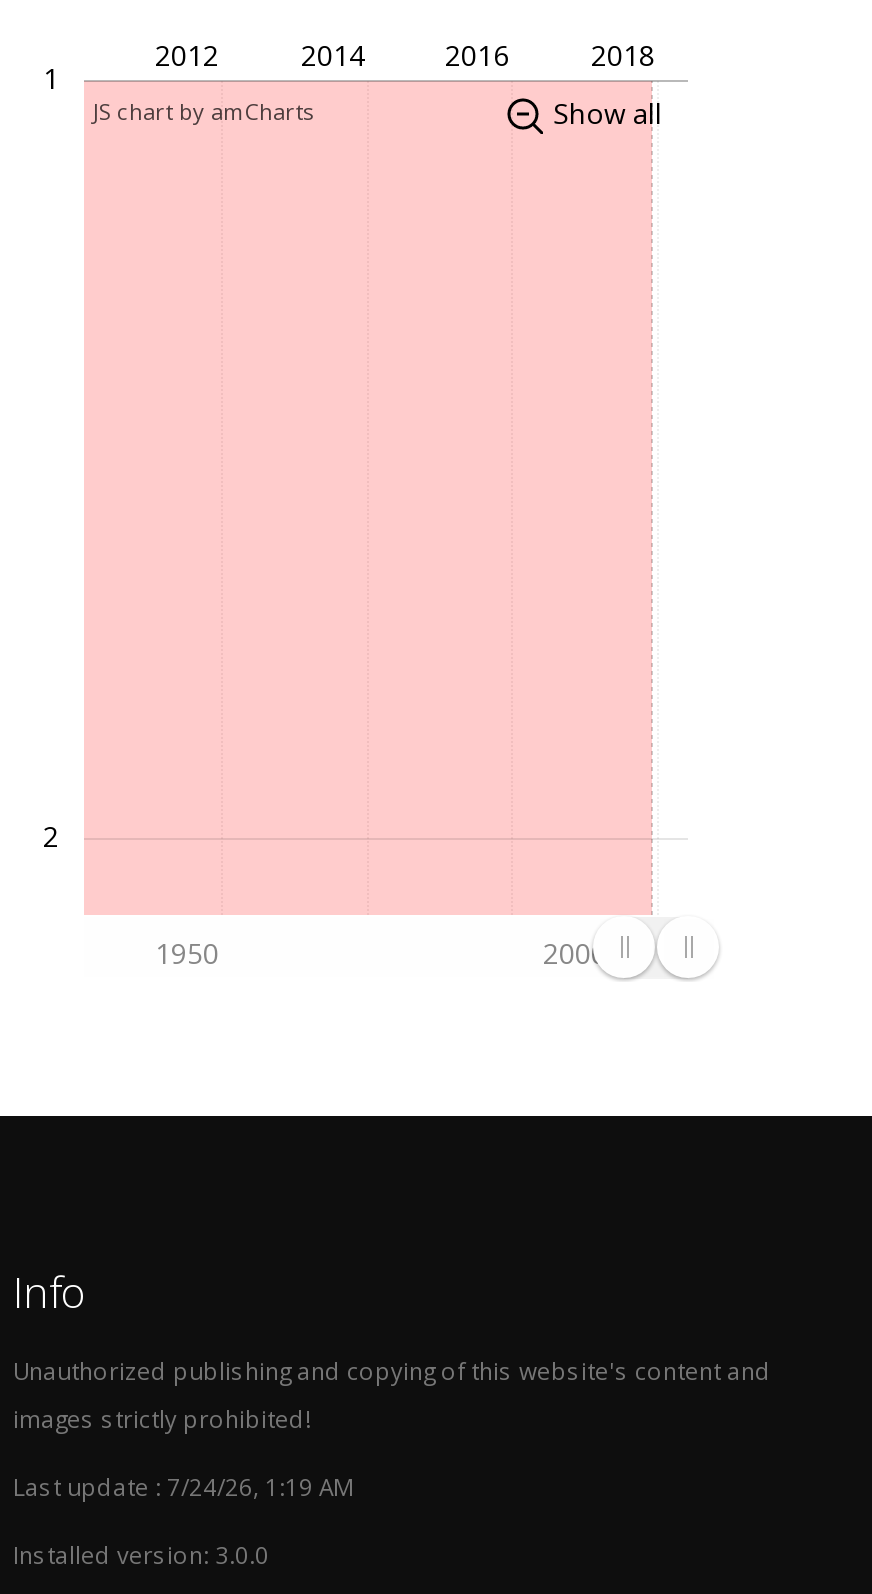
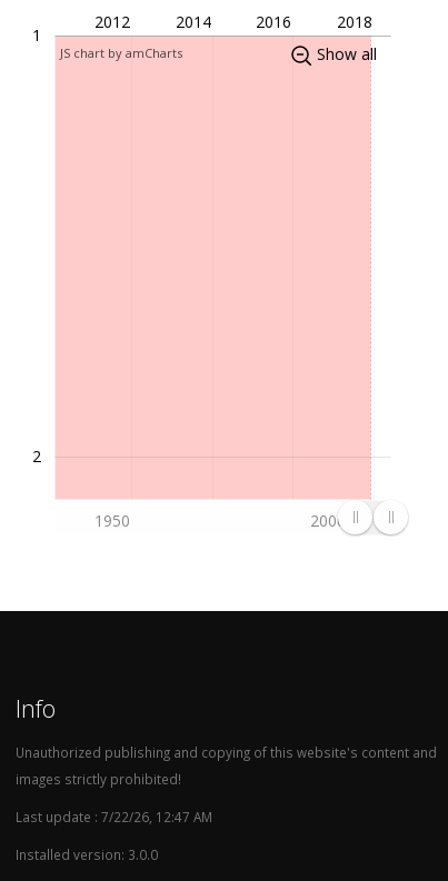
[13,1470,353,1502] Last update : 7/24/26, 1:19 AM -> [16,808,212,825] Last update : 7/22/26, 12:47 AM

